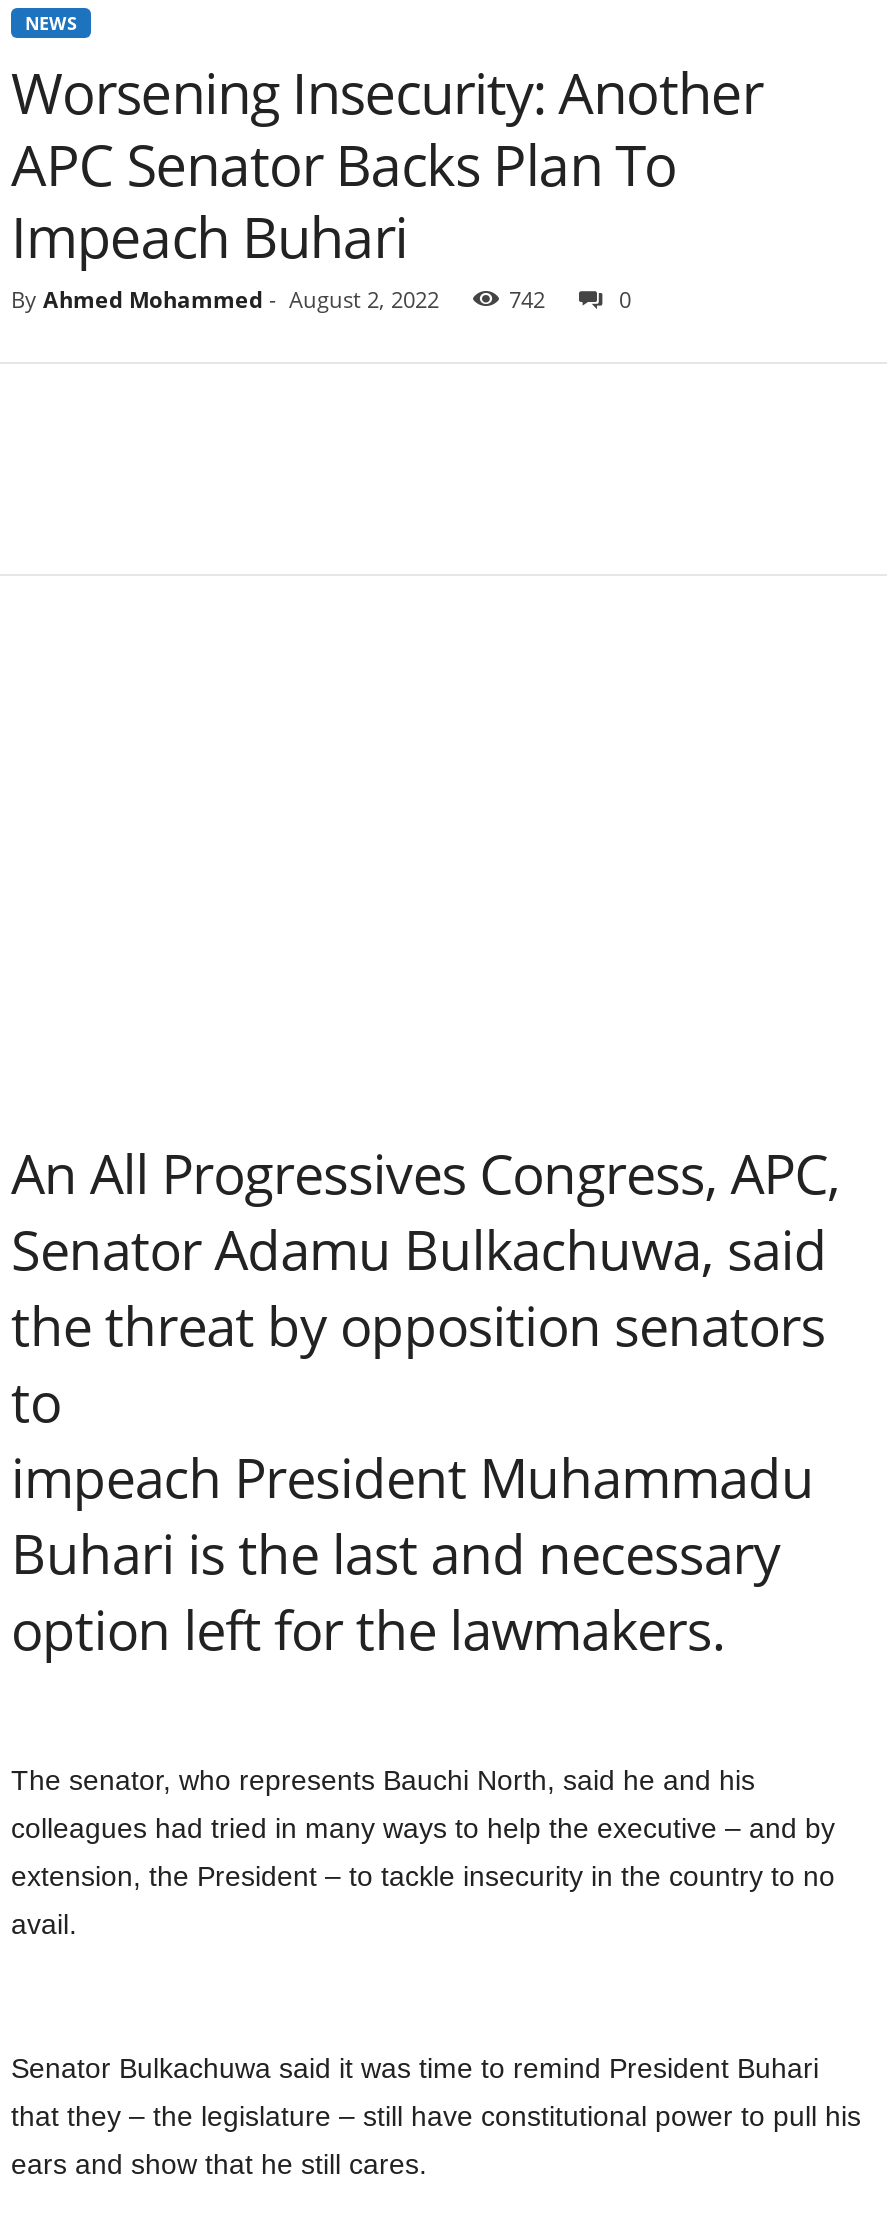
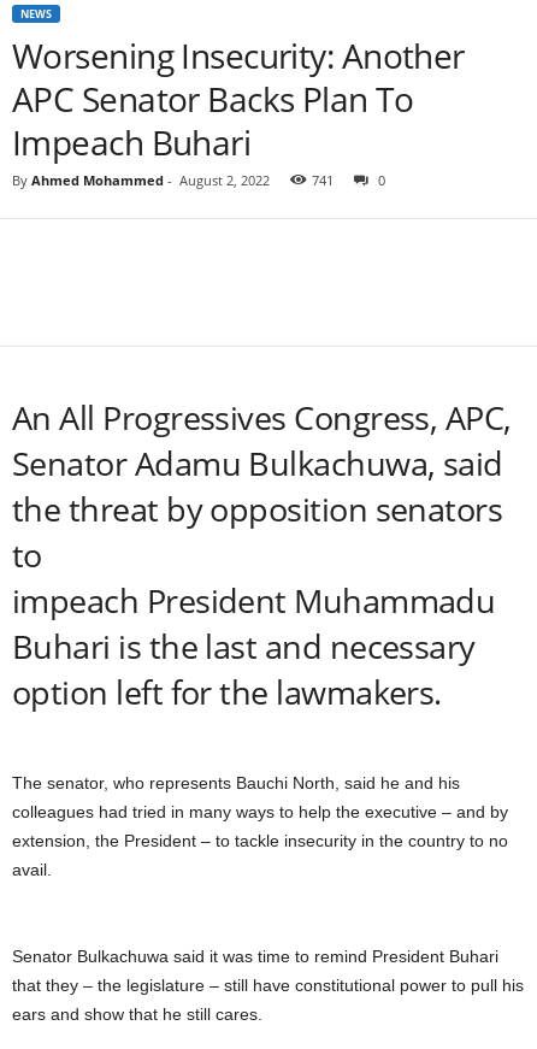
[509,284,545,314] 742 -> [312,171,334,189] 741

